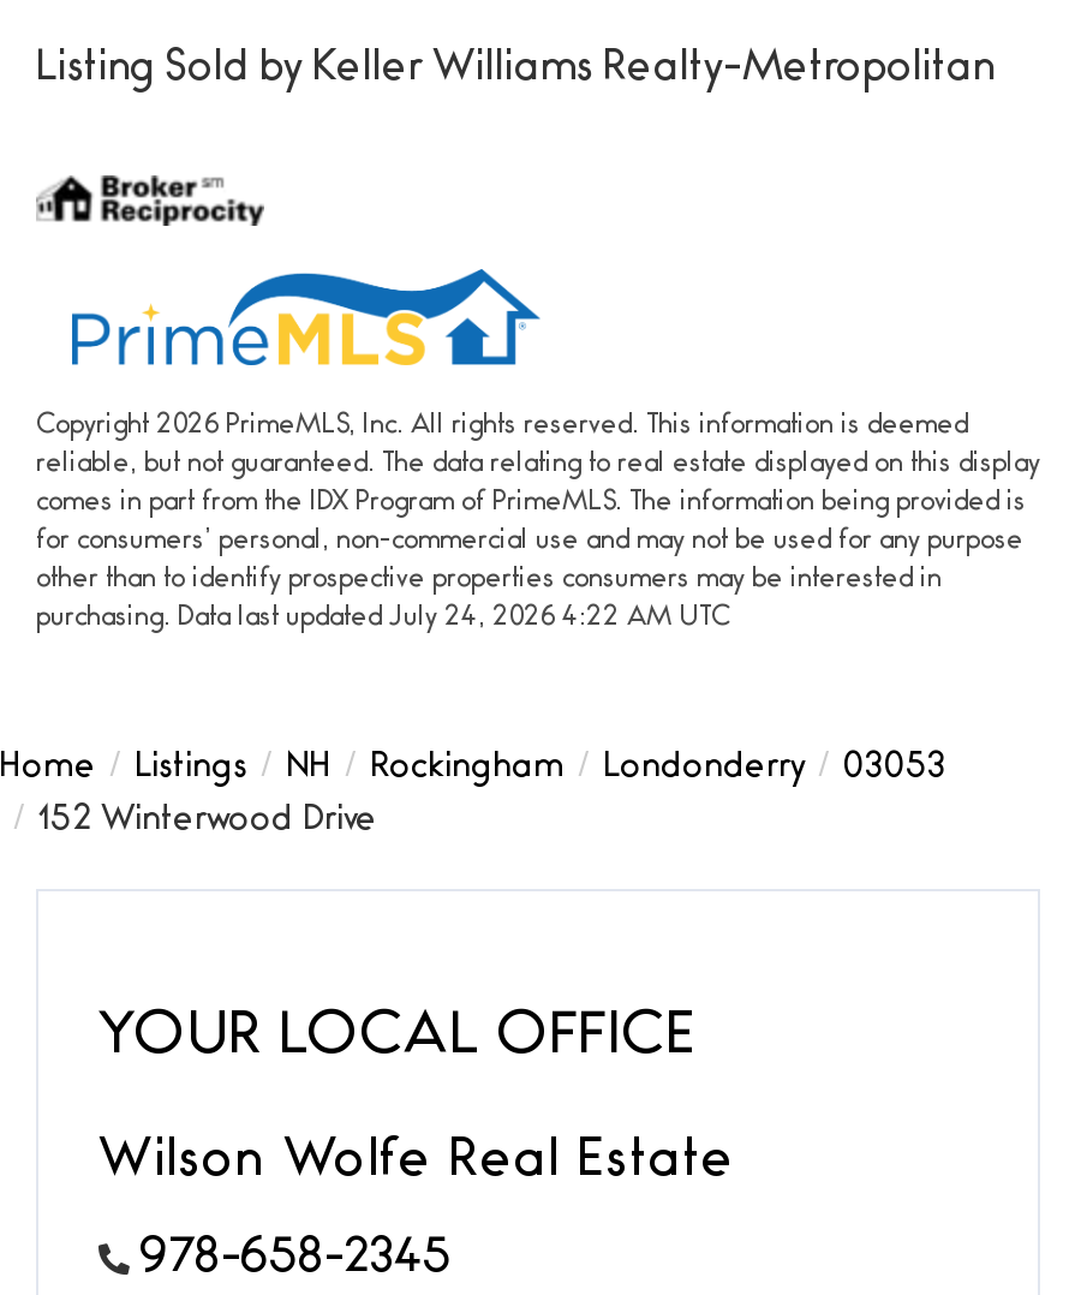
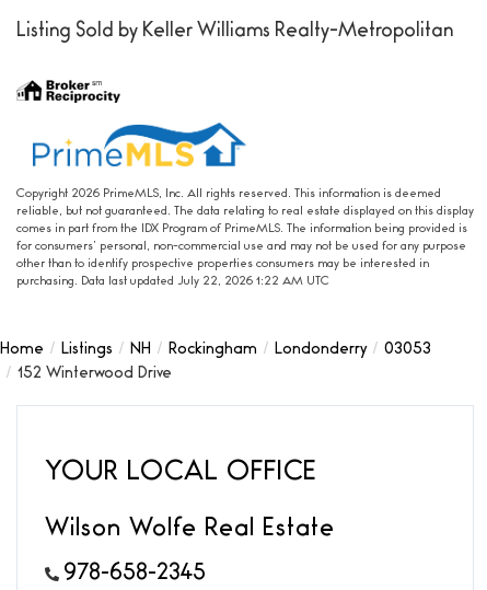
[36,594,730,633] purchasing. Data last updated July 24, 2026 4:22 AM UTC -> [16,271,329,288] purchasing. Data last updated July 22, 2026 1:22 AM UTC

